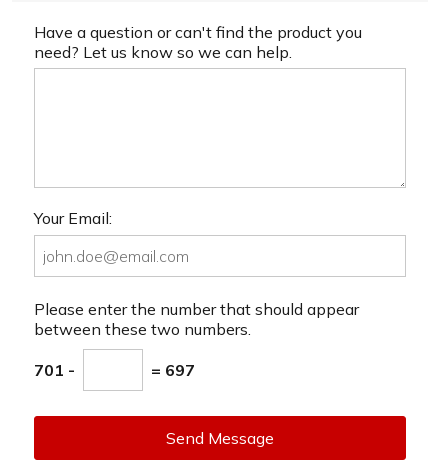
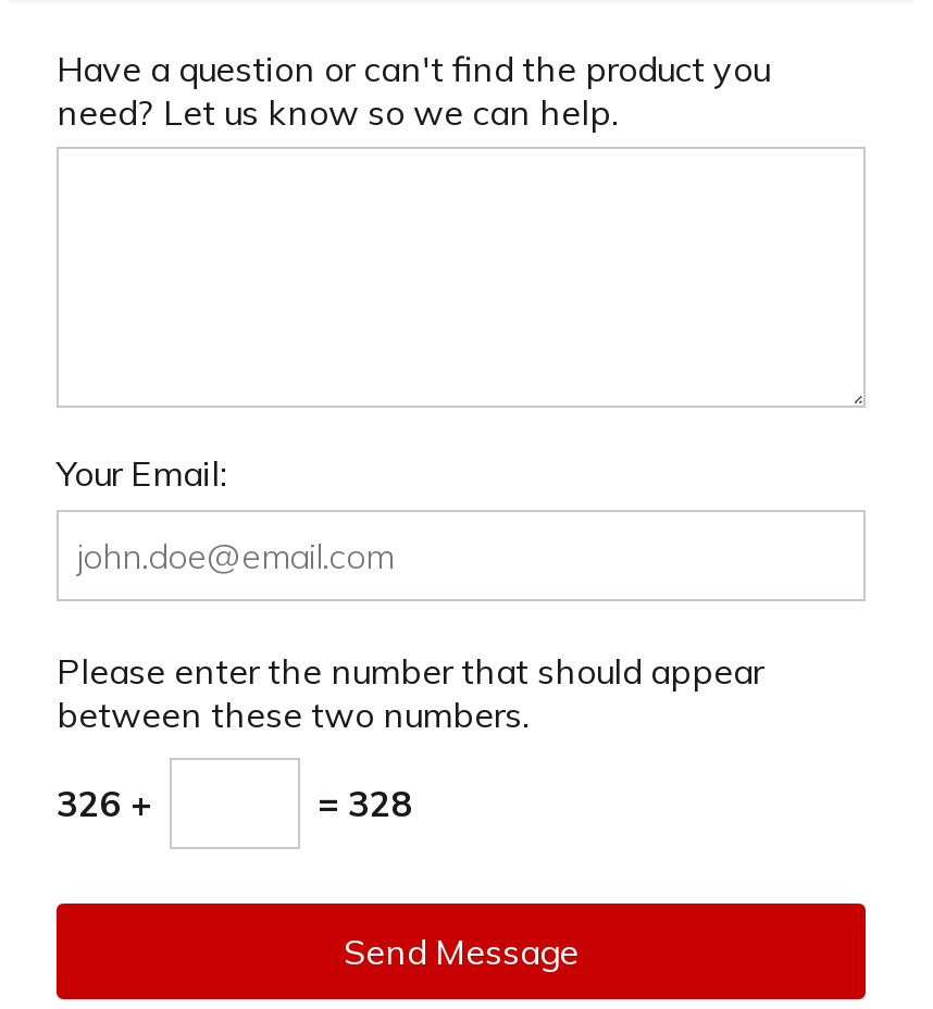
[34,360,79,380] 701 - -> [57,782,161,825] 326 +
[147,360,195,380] = 697 -> [309,782,413,825] = 328

